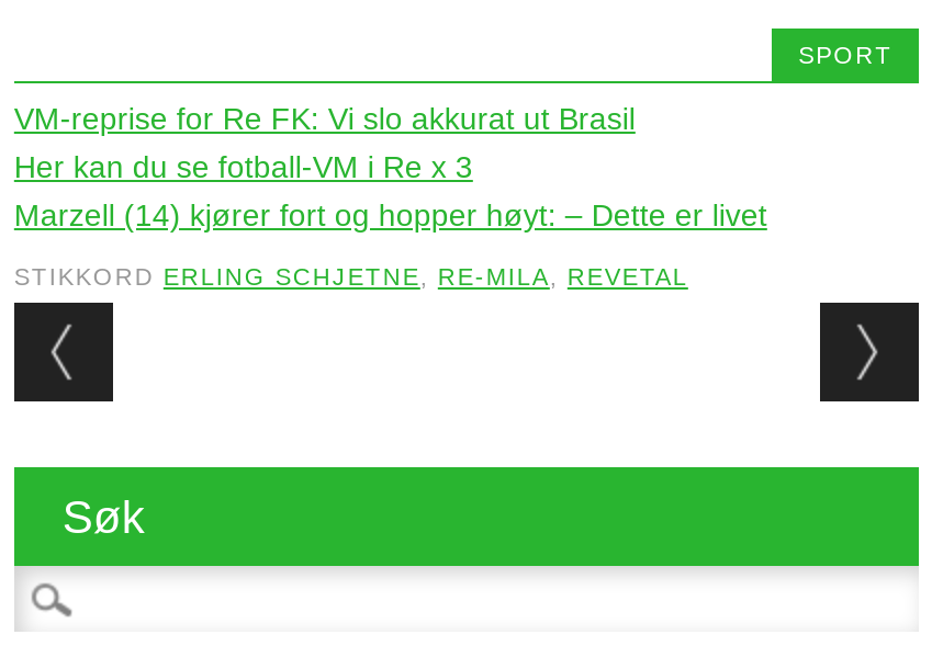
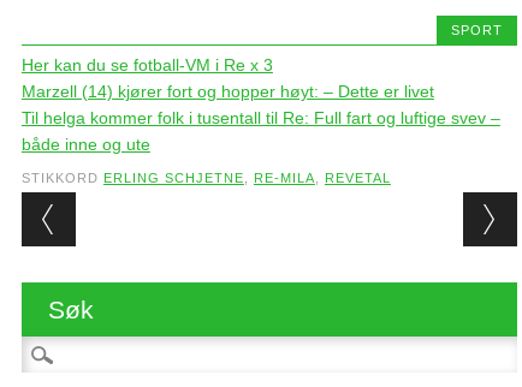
[14,102,635,138] VM-reprise for Re FK: Vi slo akkurat ut Brasil -> none
moved [14,151,767,234] -> [22,56,434,101]: Her kan du se fotball-VM i Re x 3 | Marzell (14) kjører fort og hopper høyt: – Dette er livet
none -> [22,108,500,154] Til helga kommer folk i tusentall til Re: Full fart og luftige svev – | både inne og ute

